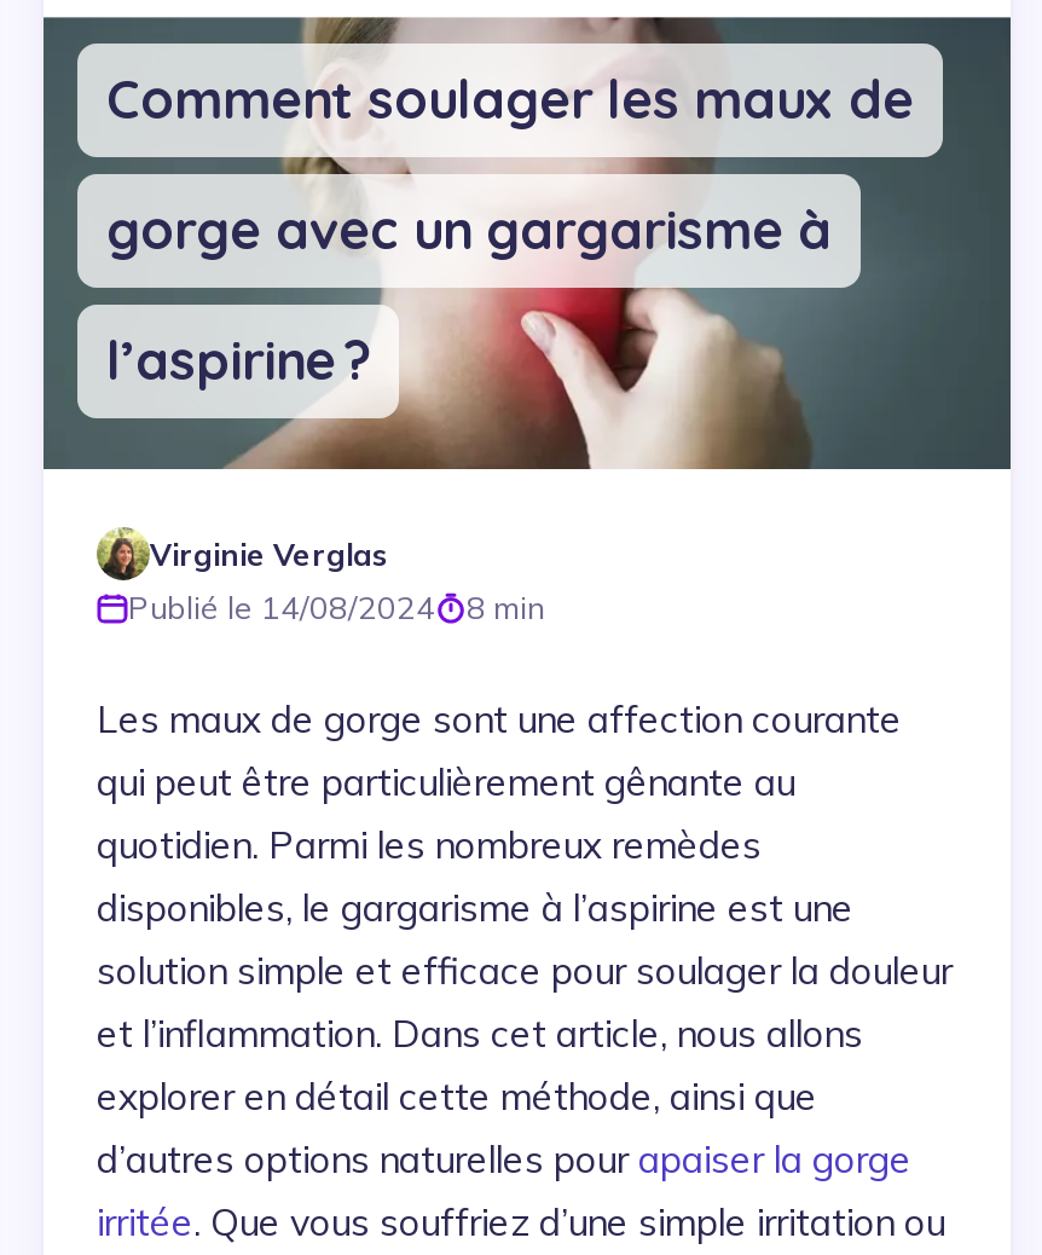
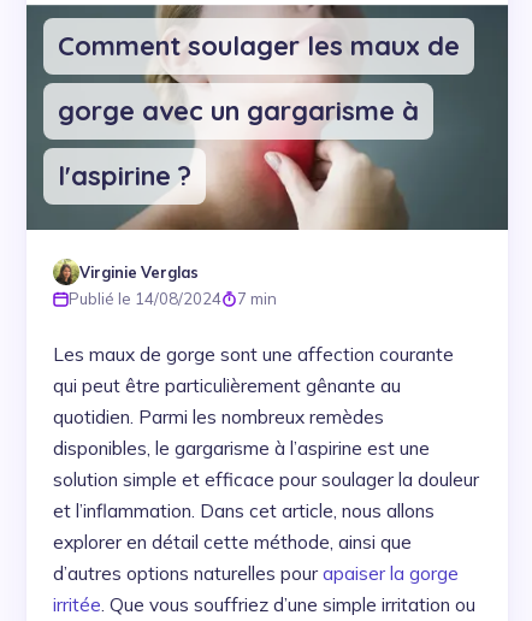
[106,326,370,394] l’aspirine ? -> [58,159,191,193] l'aspirine ?
[128,588,546,626] Publié le 14/08/2024 8 min -> [69,289,277,308] Publié le 14/08/2024 7 min

